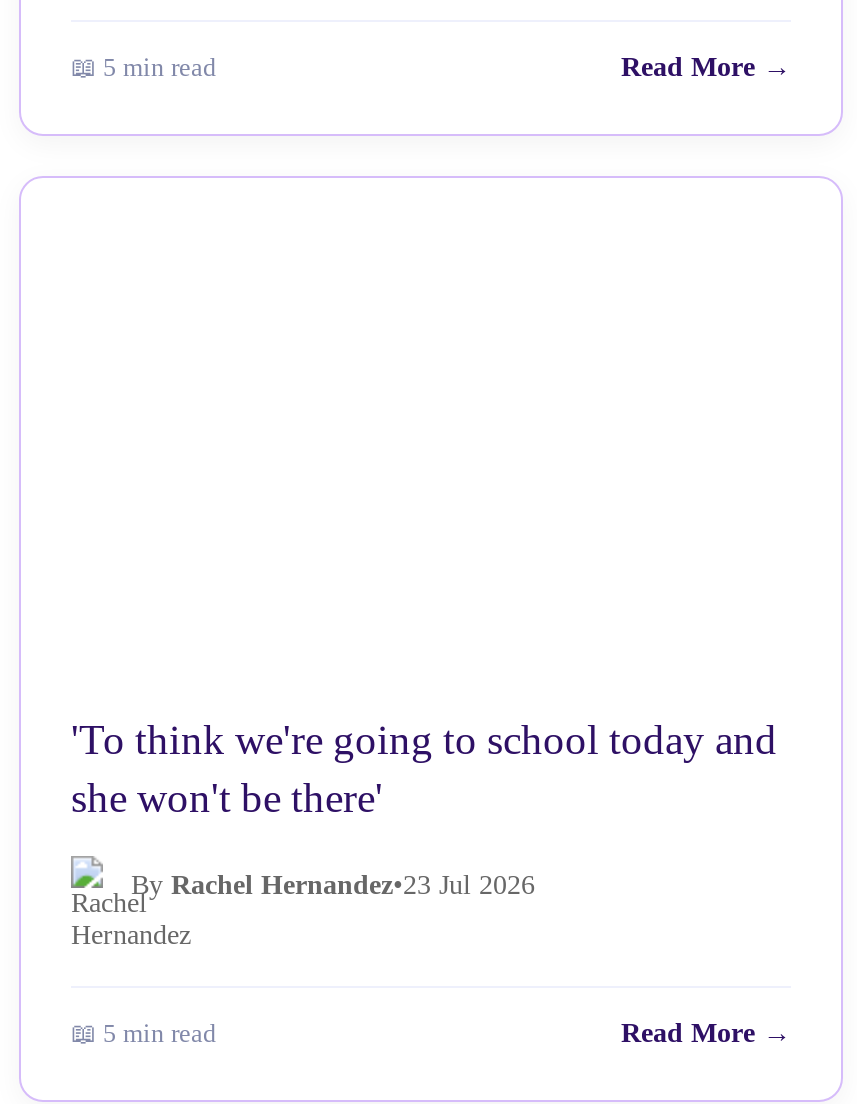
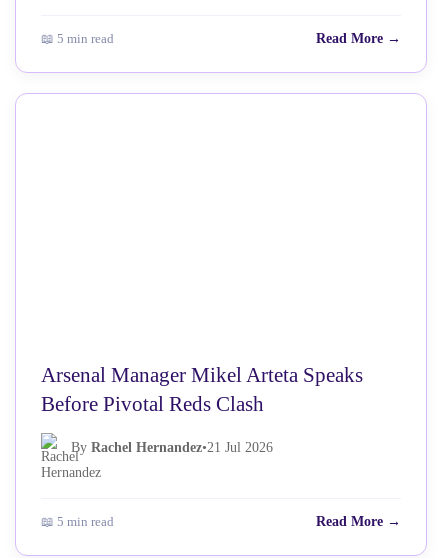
[71,716,777,820] 'To think we're going to school today and | she won't be there' -> [41,363,363,415] Arsenal Manager Mikel Arteta Speaks | Before Pivotal Reds Clash
[131,870,535,900] By Rachel Hernandez•23 Jul 2026 -> [71,440,273,455] By Rachel Hernandez•21 Jul 2026

